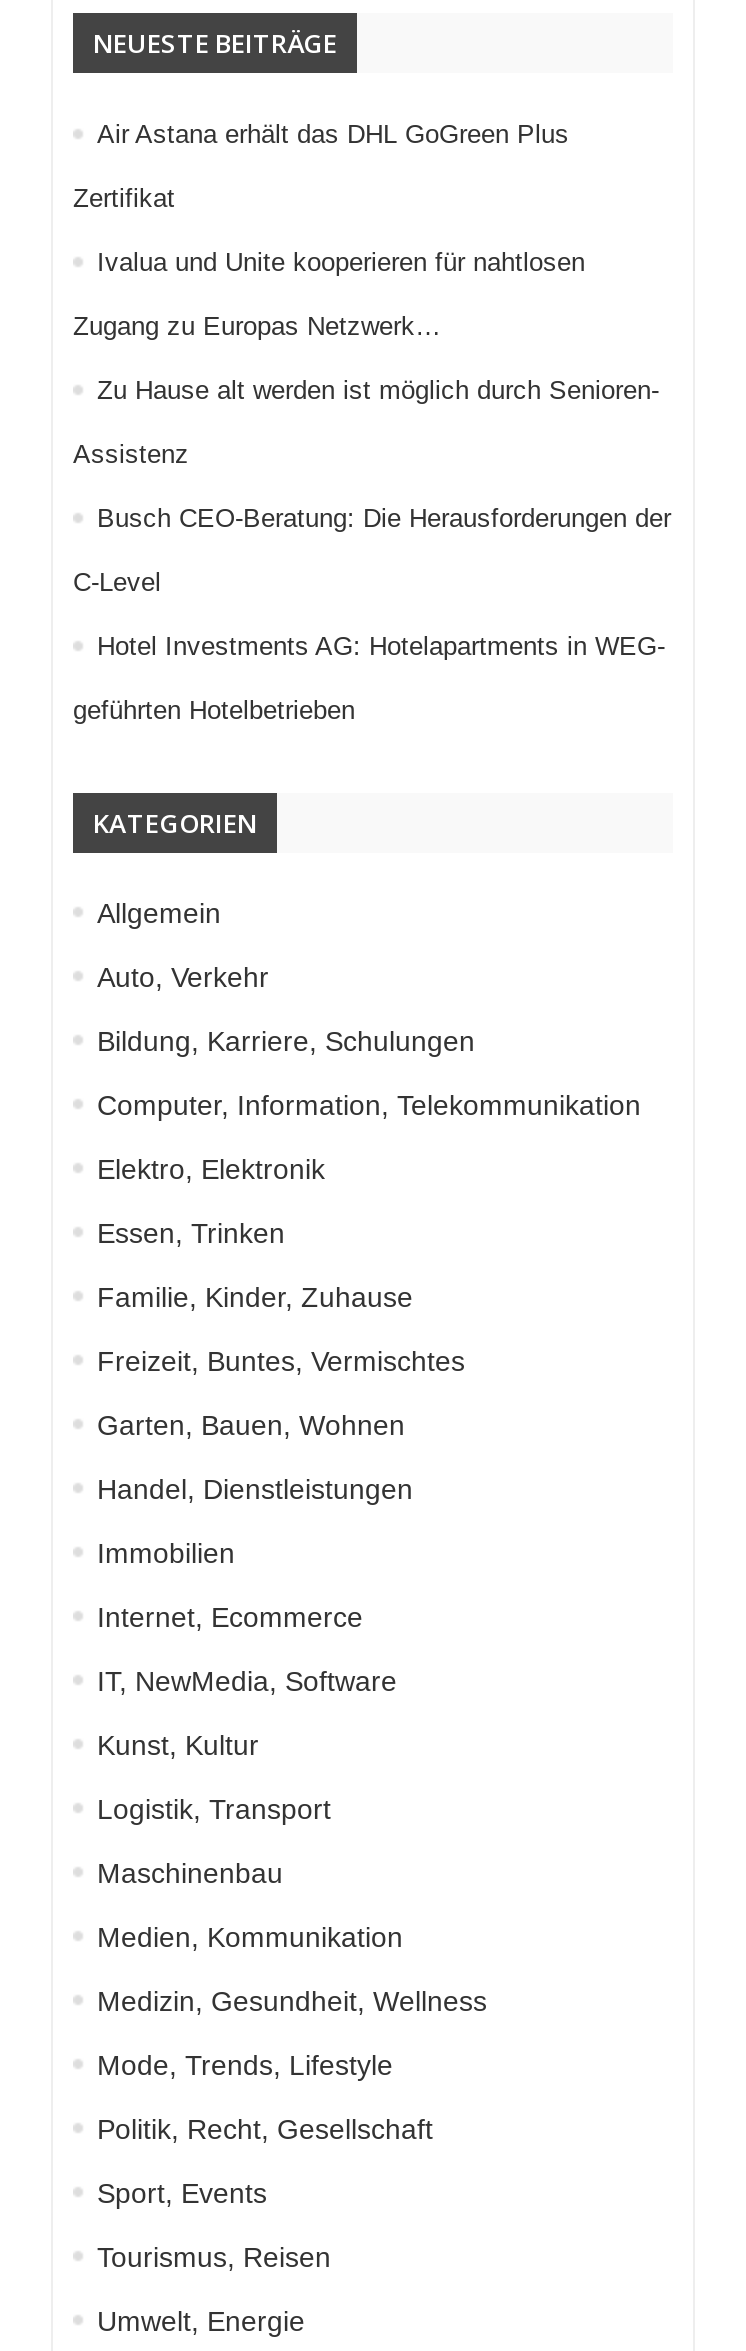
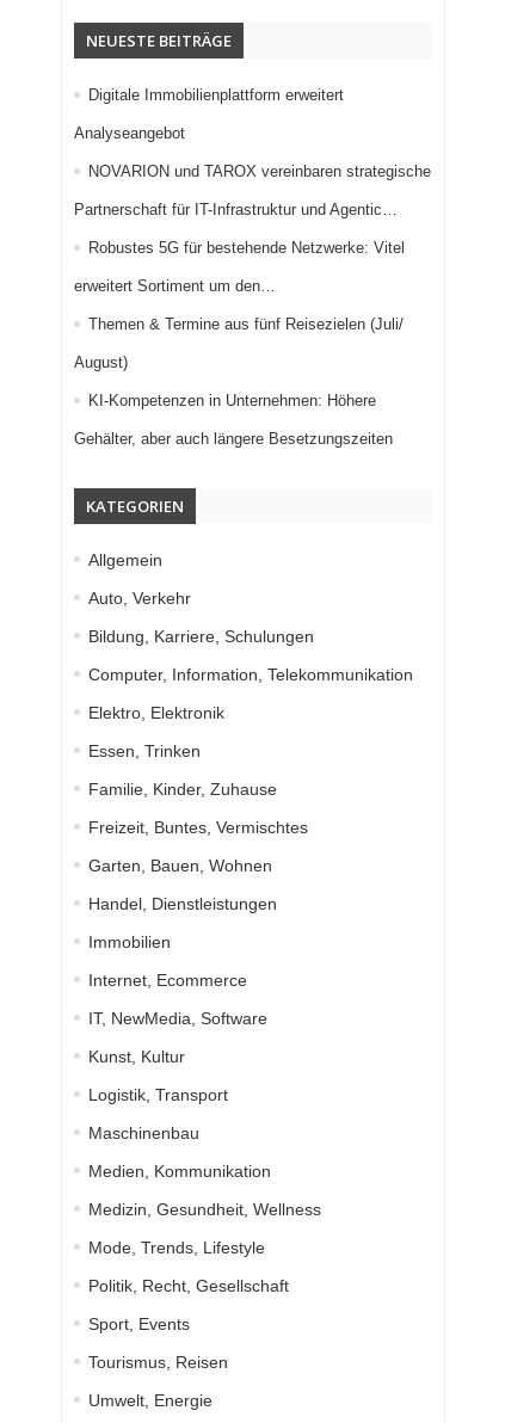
[97,120,569,150] Air Astana erhält das DHL GoGreen Plus -> [88,86,344,104] Digitale Immobilienplattform erweitert
[73,184,175,214] Zertifikat -> [74,125,185,142] Analyseangebot
[97,248,585,278] Ivalua und Unite kooperieren für nahtlosen -> [88,163,431,181] NOVARION und TAROX vereinbaren strategische
[73,312,441,342] Zugang zu Europas Netzwerk… -> [74,201,398,219] Partnerschaft für IT-Infrastruktur und Agentic…
[97,376,659,406] Zu Hause alt werden ist möglich durch Senioren- -> [88,239,405,257] Robustes 5G für bestehende Netzwerke: Vitel
[73,440,189,470] Assistenz -> [74,277,276,295] erweitert Sortiment um den…
[97,504,671,534] Busch CEO-Beratung: Die Herausforderungen der -> [88,316,404,333] Themen & Termine aus fünf Reisezielen (Juli/
[73,568,161,598] C-Level -> [74,354,128,372] August)
[97,632,665,662] Hotel Investments AG: Hotelapartments in WEG- -> [88,392,376,410] KI-Kompetenzen in Unternehmen: Höhere
[73,696,355,726] geführten Hotelbetrieben -> [74,430,393,448] Gehälter, aber auch längere Besetzungszeiten

